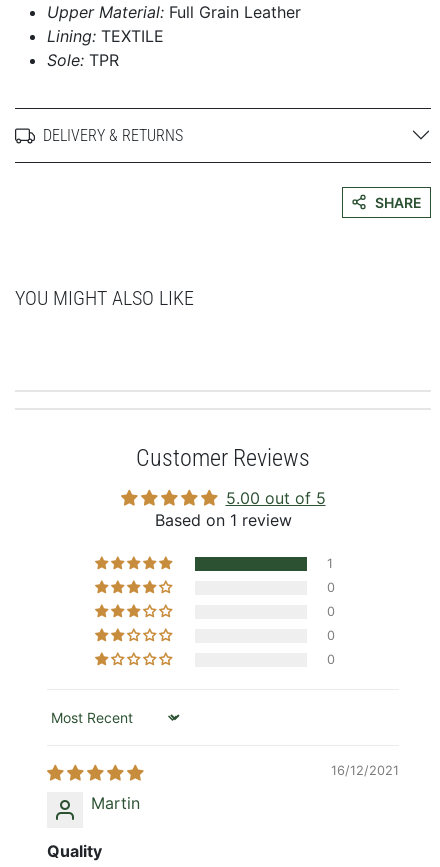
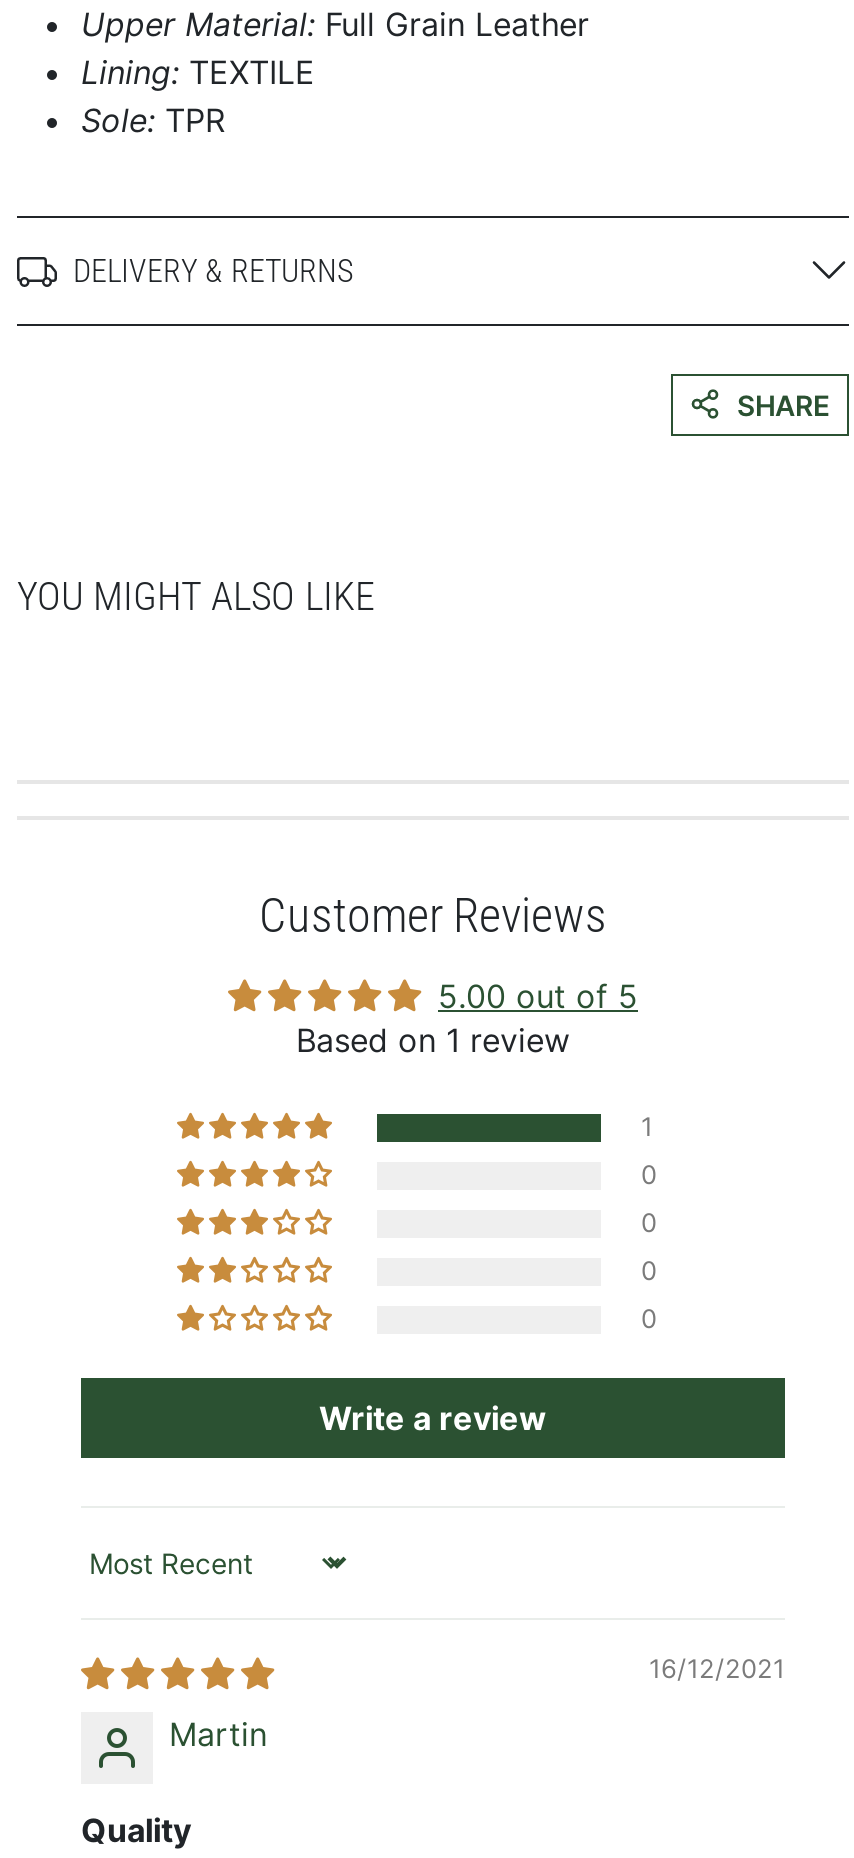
none -> [319,1397,547,1437] Write a review

